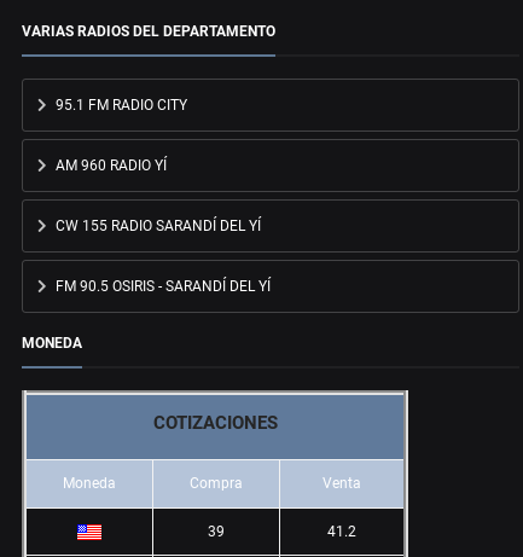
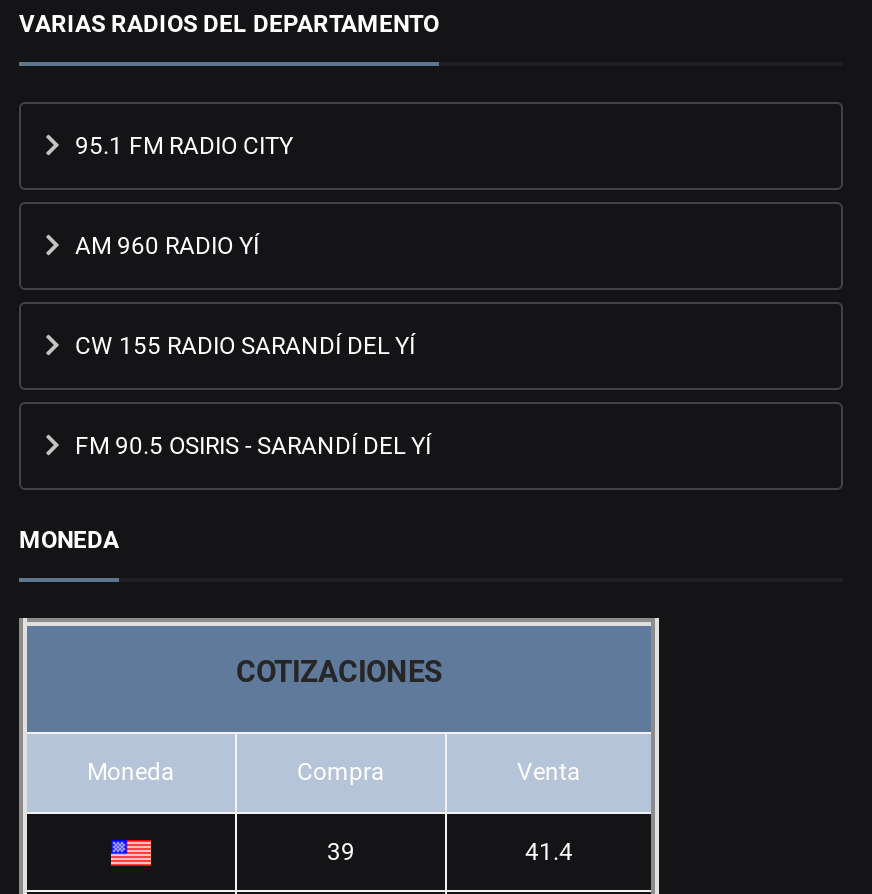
[327,523,356,540] 41.2 -> [525,838,573,866] 41.4

